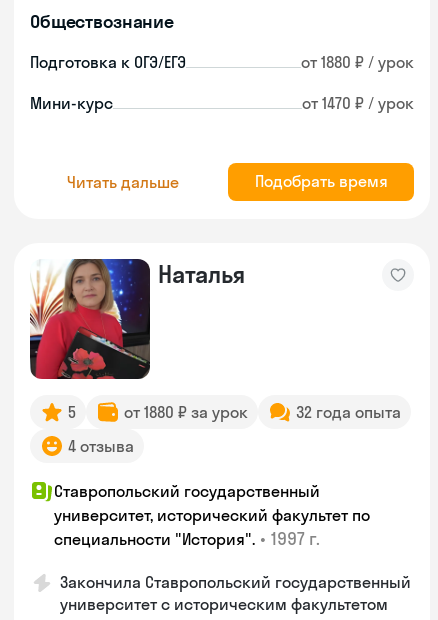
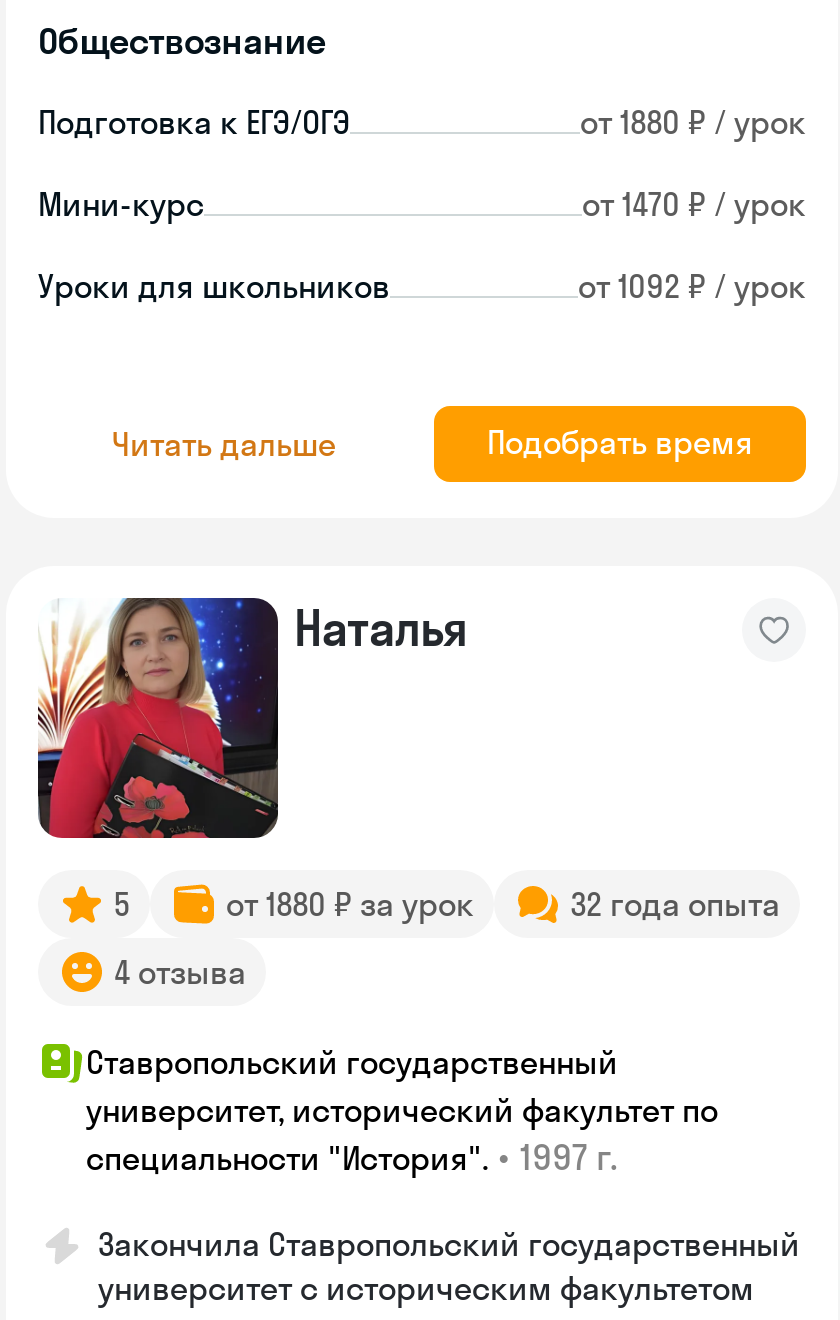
[30,52,186,72] Подготовка к ОГЭ/ЕГЭ -> [38,102,350,142] Подготовка к ЕГЭ/ОГЭ
none -> [38,266,806,306] Уроки для школьников | от 1092 ₽ / урок

